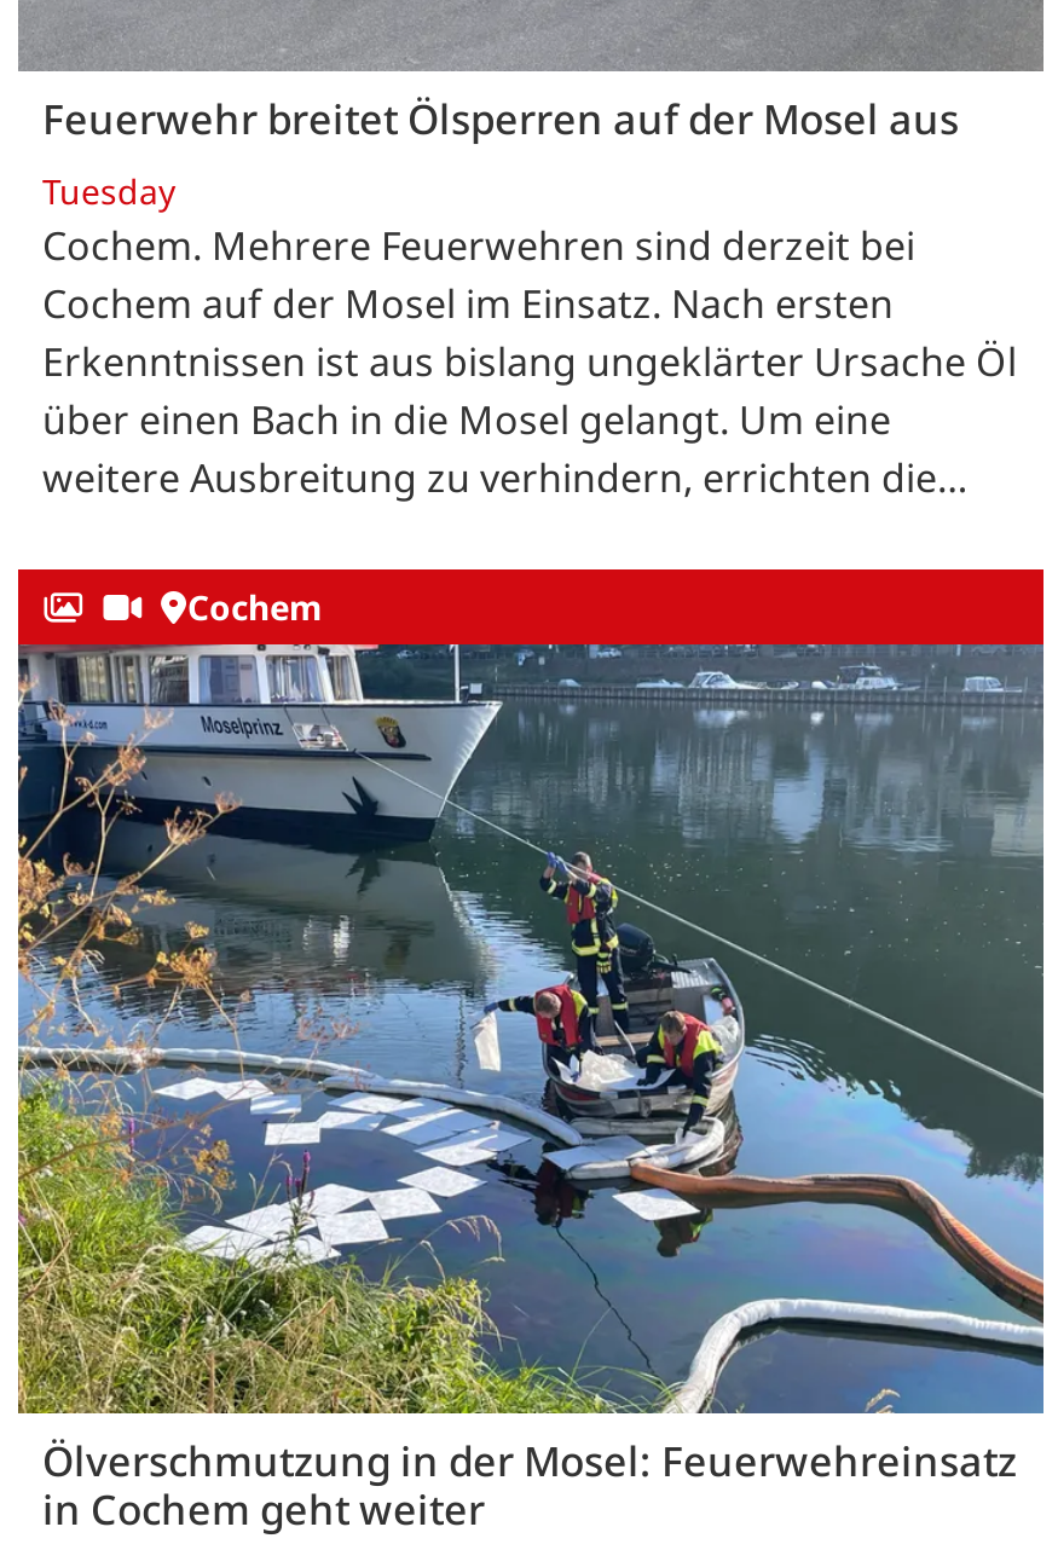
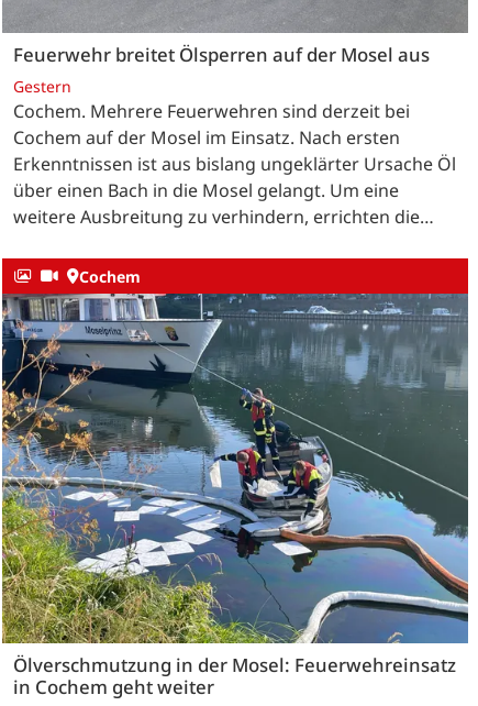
[42,167,175,213] Tuesday -> [13,76,71,97] Gestern

